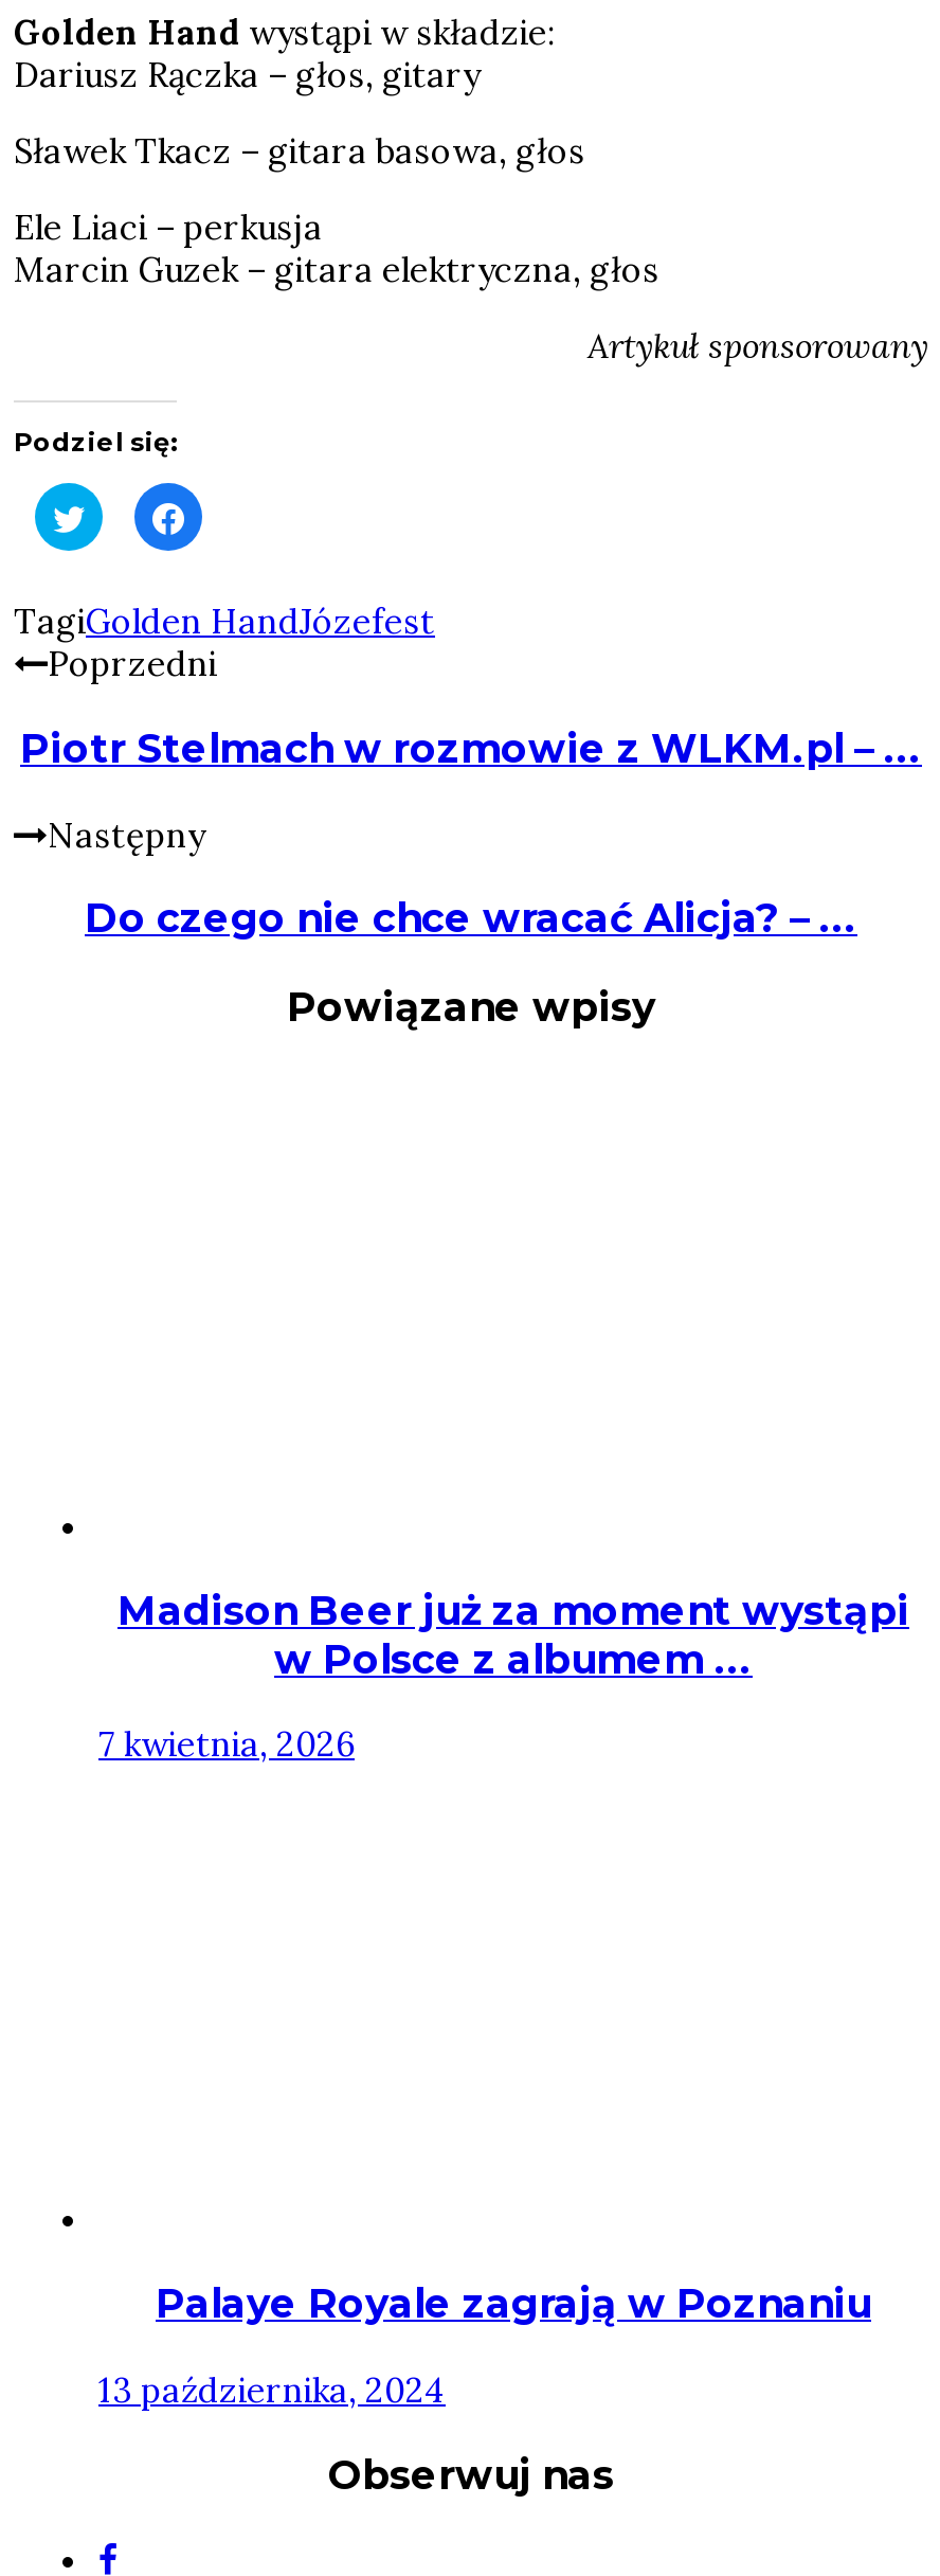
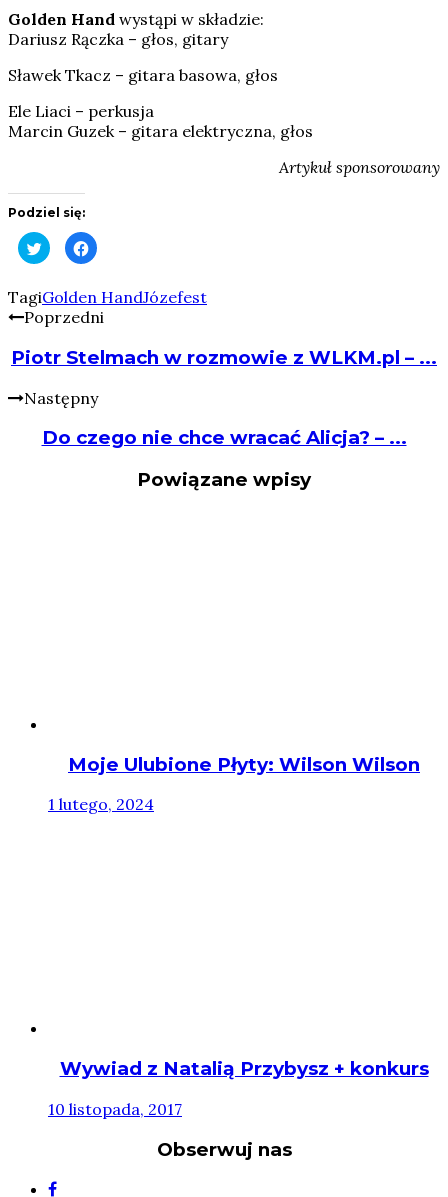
[118,1586,909,1683] Madison Beer już za moment wystąpi | w Polsce z albumem ... -> [68,753,420,776] Moje Ulubione Płyty: Wilson Wilson
[98,1723,355,1765] 7 kwietnia, 2026 -> [48,794,154,814] 1 lutego, 2024
[156,2280,871,2328] Palaye Royale zagrają w Poznaniu -> [59,1057,428,1080] Wywiad z Natalią Przybysz + konkurs
[98,2368,446,2410] 13 października, 2024 -> [48,1099,182,1119] 10 listopada, 2017

